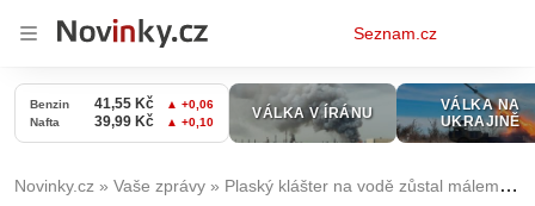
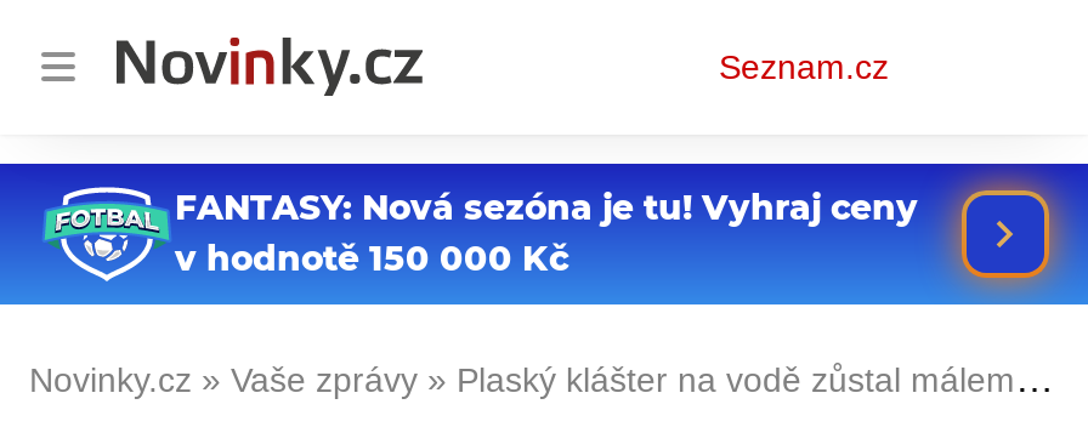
[4,81,531,149] [image] -> [7,161,1081,307] [image]

